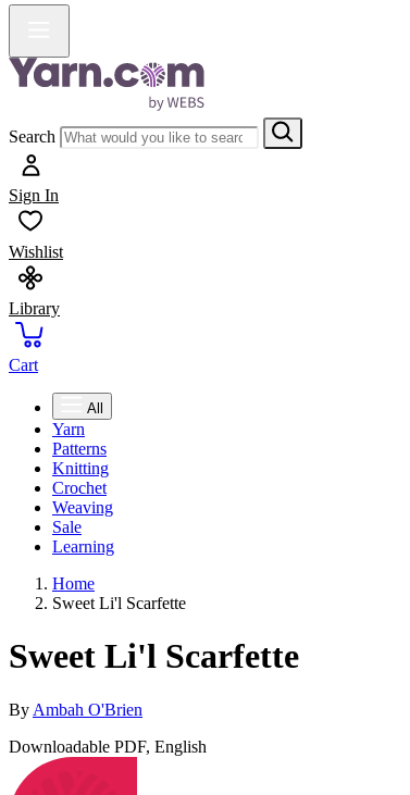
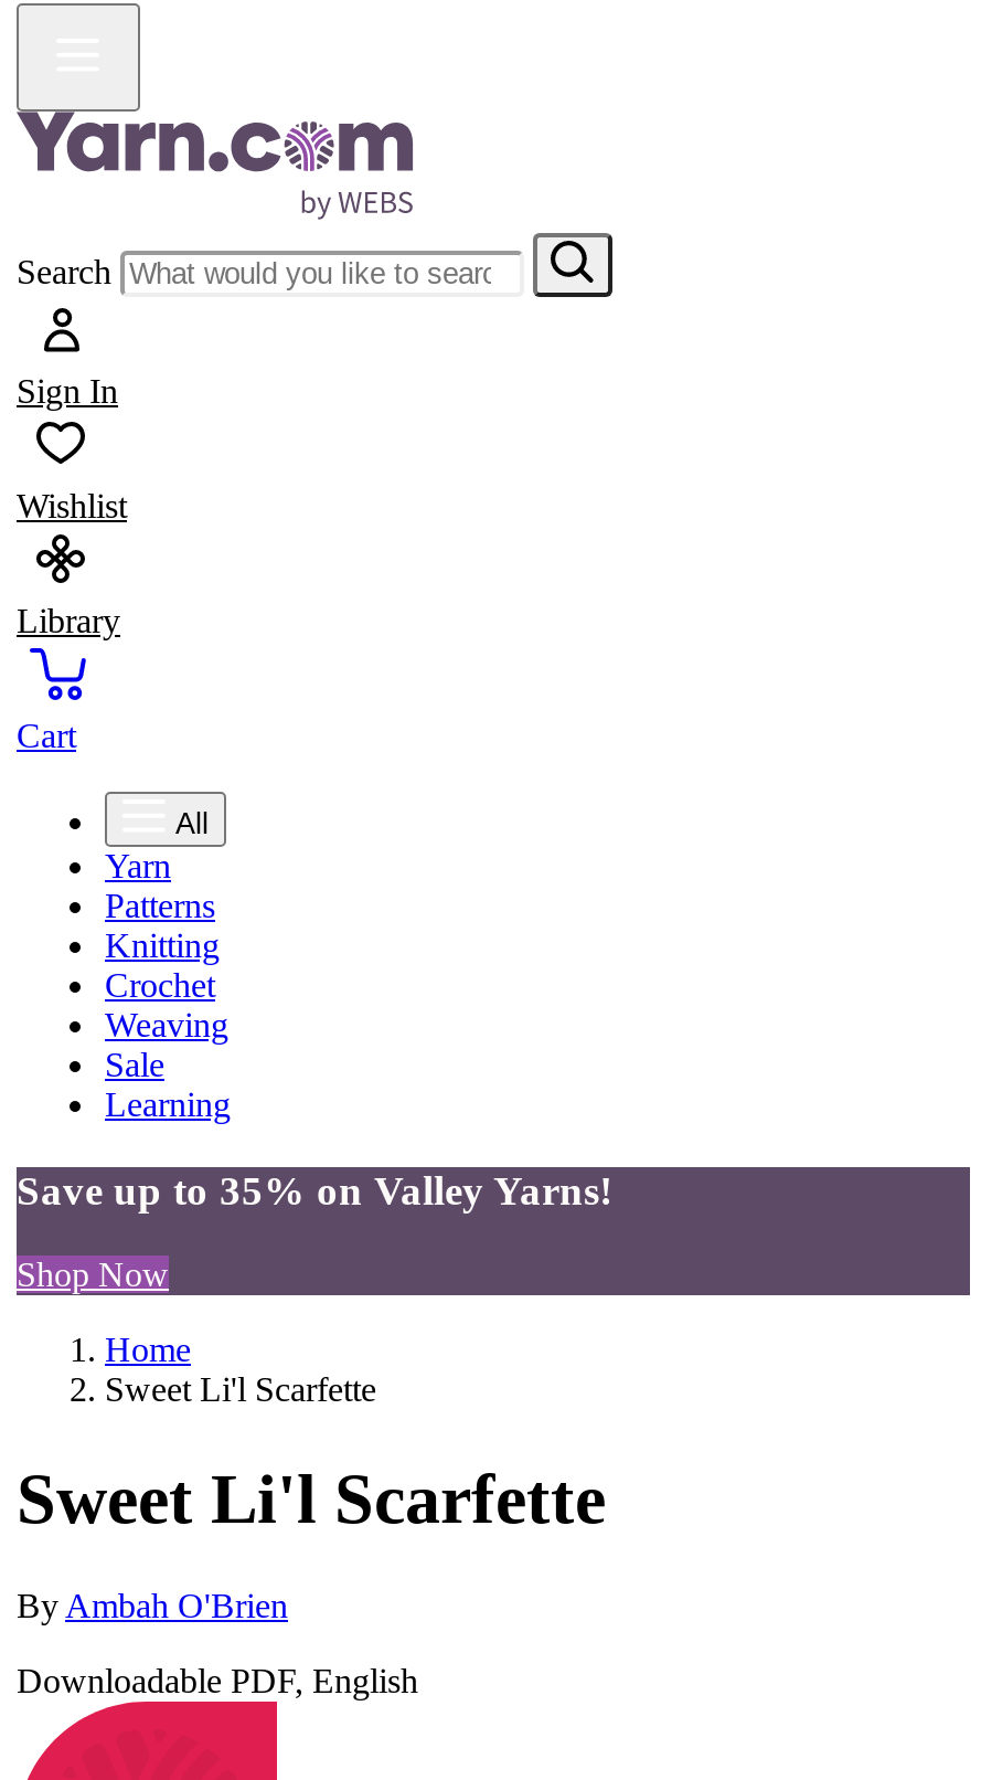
none -> [17,1166,612,1294] Save up to 35% on Valley Yarns! | Shop Now

